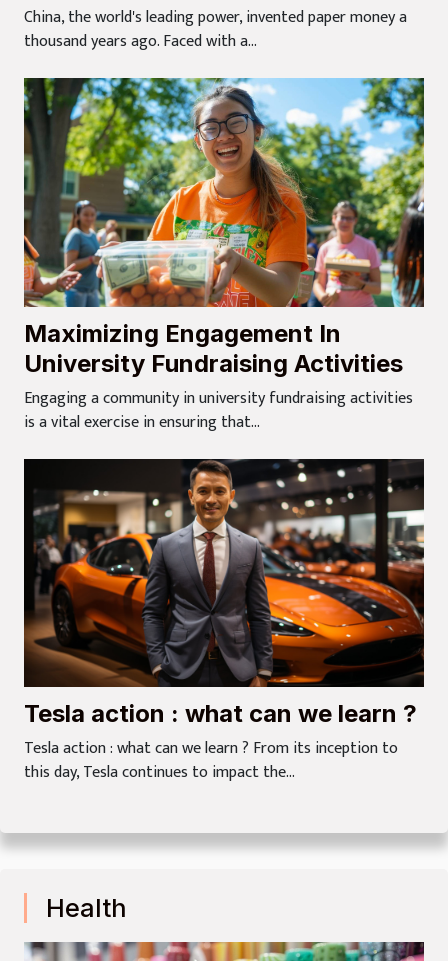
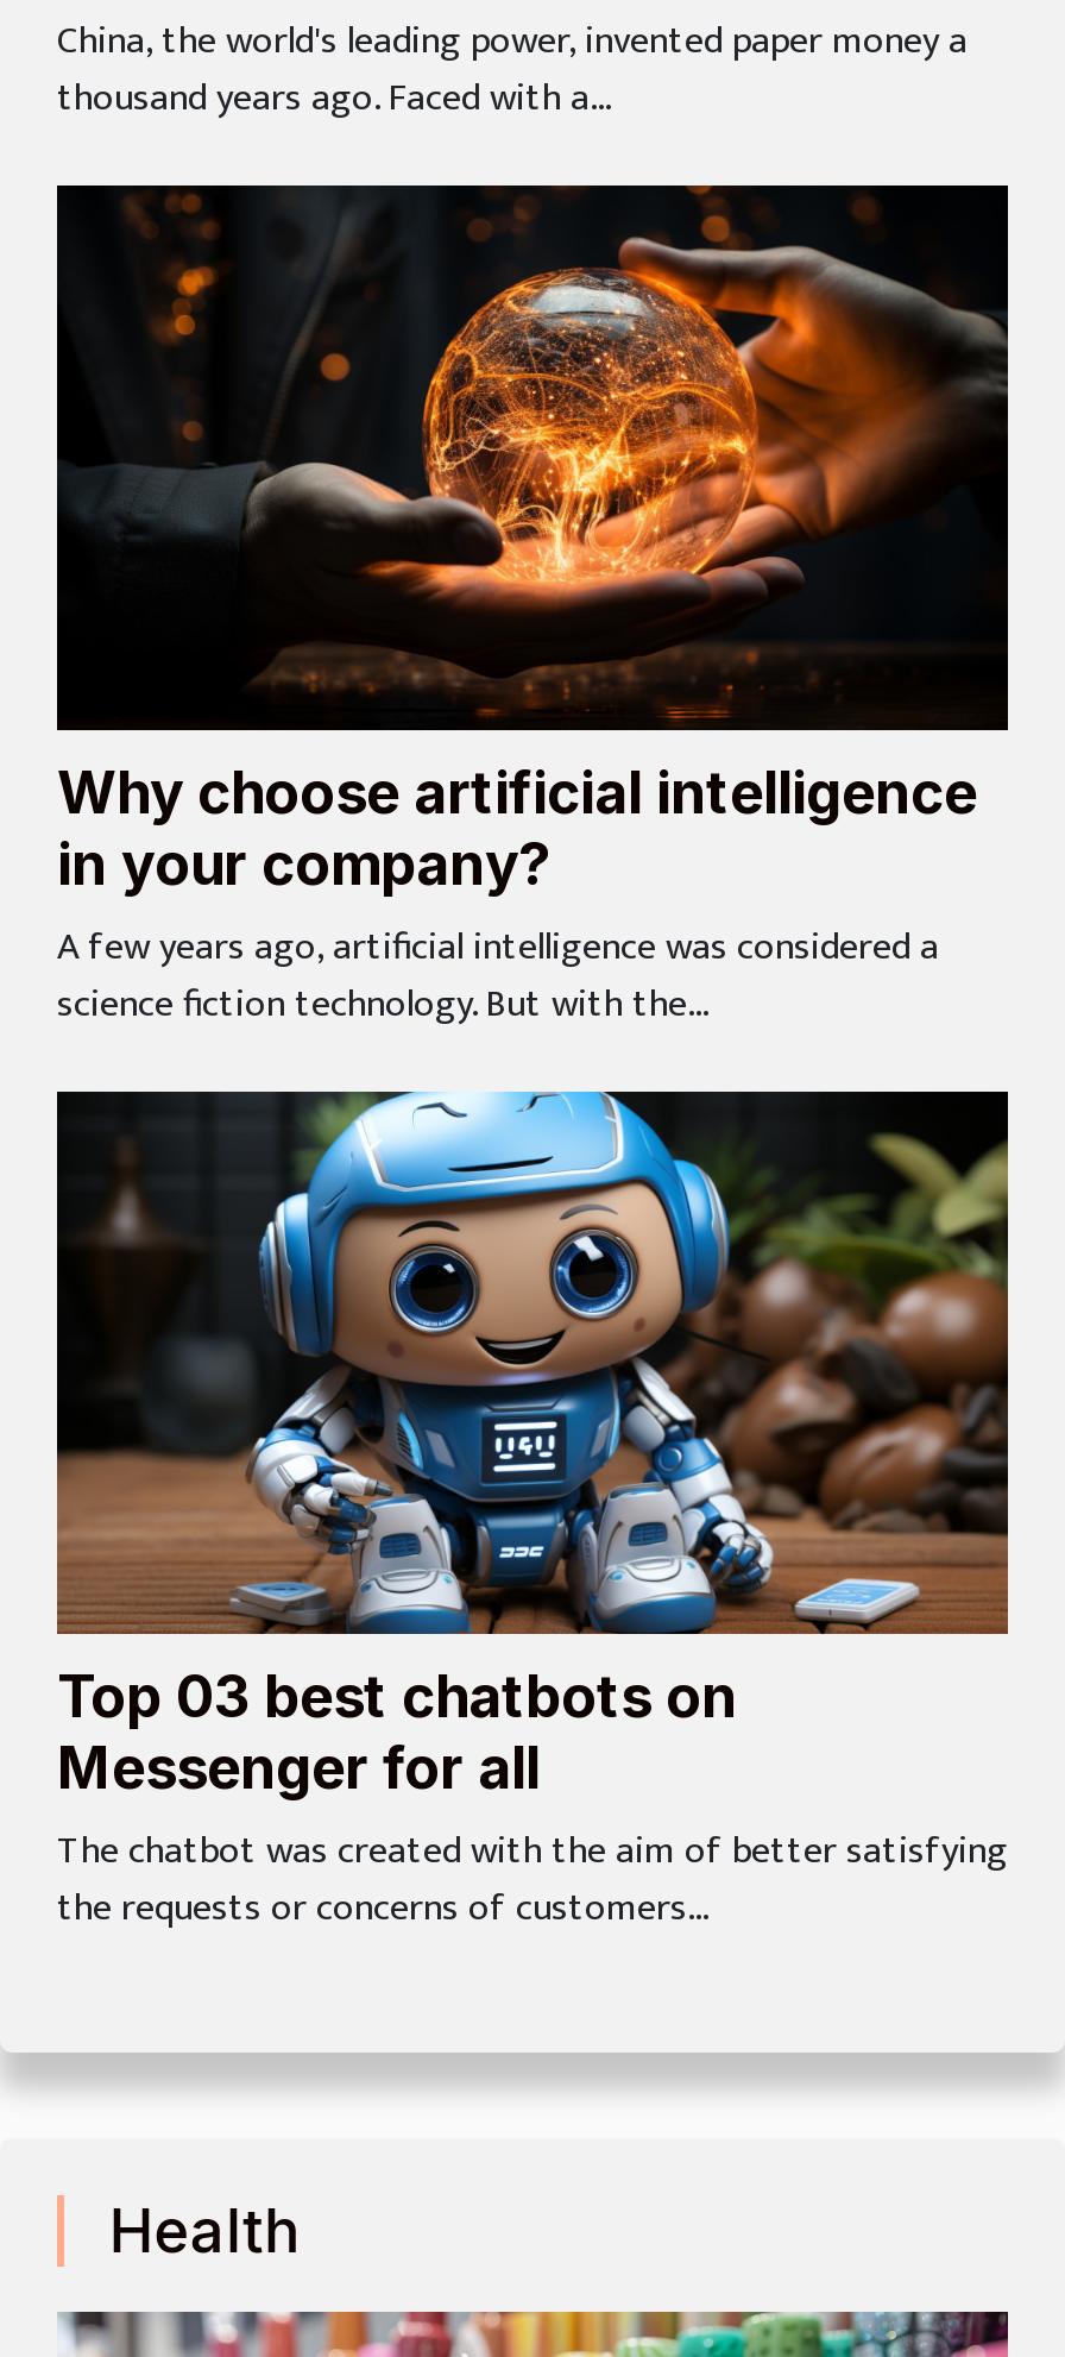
[23,77,425,436] [image] | Maximizing Engagement In | University Fundraising Activities | Engaging a community in university fundraising activities | is a vital exercise in ensuring that... -> [55,183,1010,1036] [image] | Why choose artificial intelligence | in your company? | A few years ago, artificial intelligence was considered a | science fiction technology. But with the...
[24,458,425,786] [image] | Tesla action : what can we learn ? | Tesla action : what can we learn ? From its inception to | this day, Tesla continues to impact the... -> [57,1092,1010,1941] [image] | Top 03 best chatbots on | Messenger for all | The chatbot was created with the aim of better satisfying | the requests or concerns of customers...

